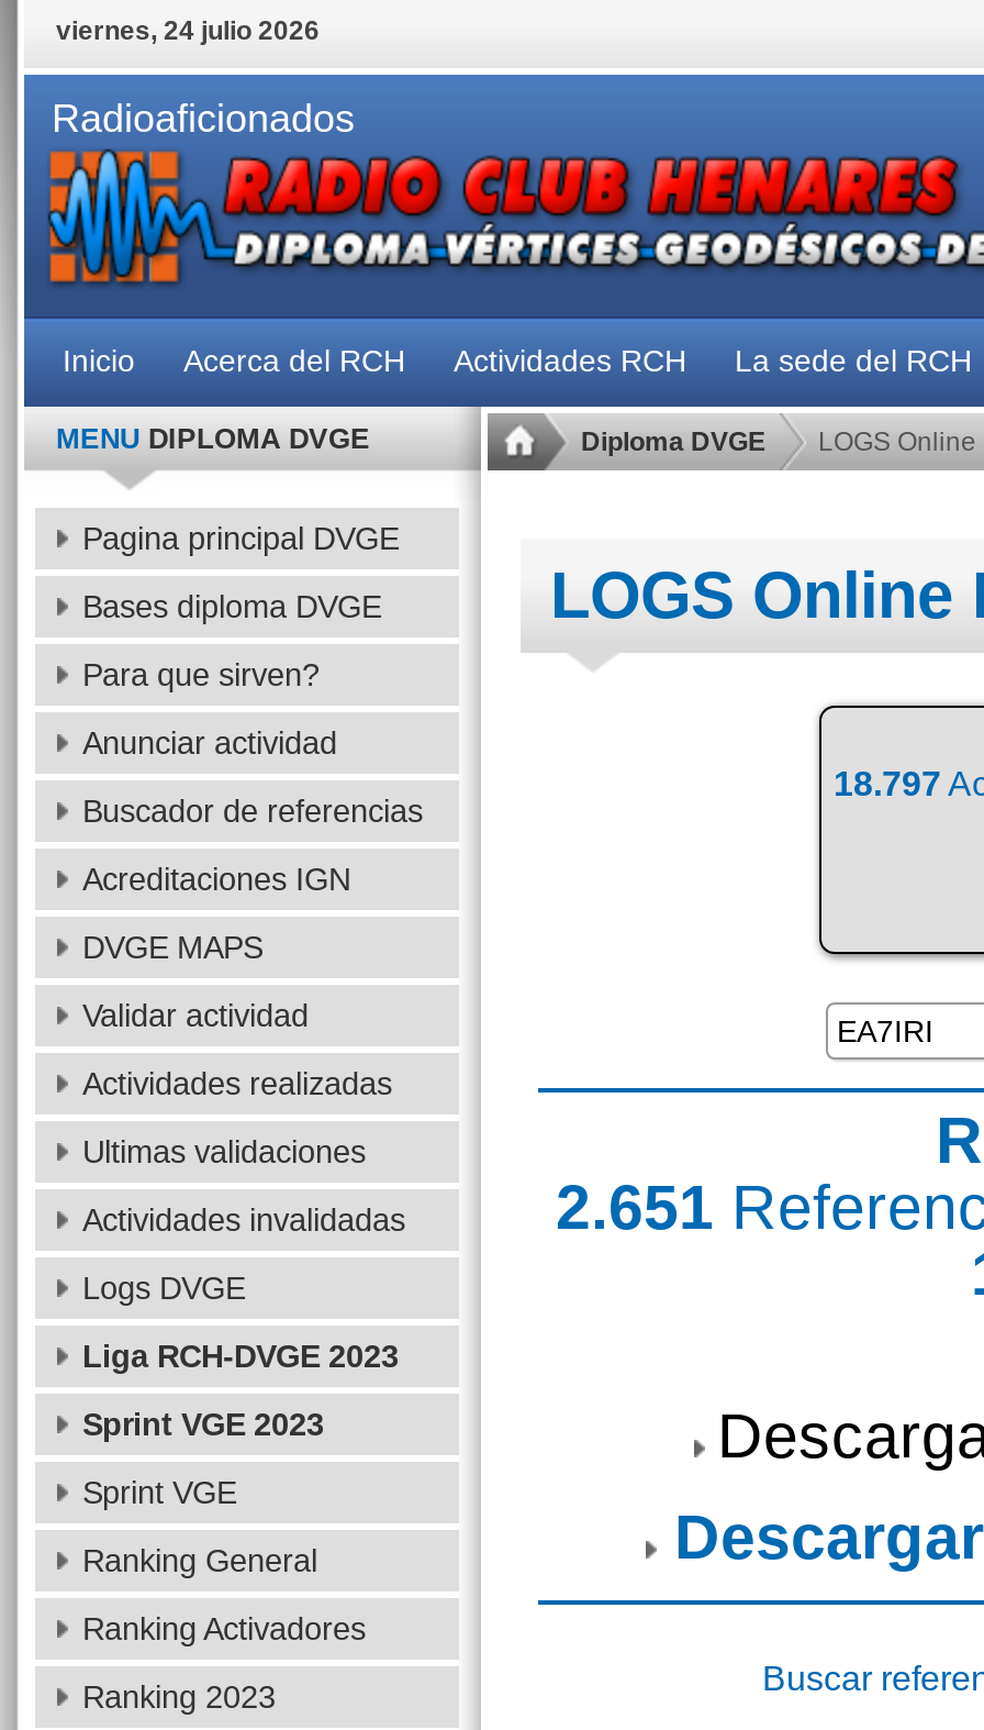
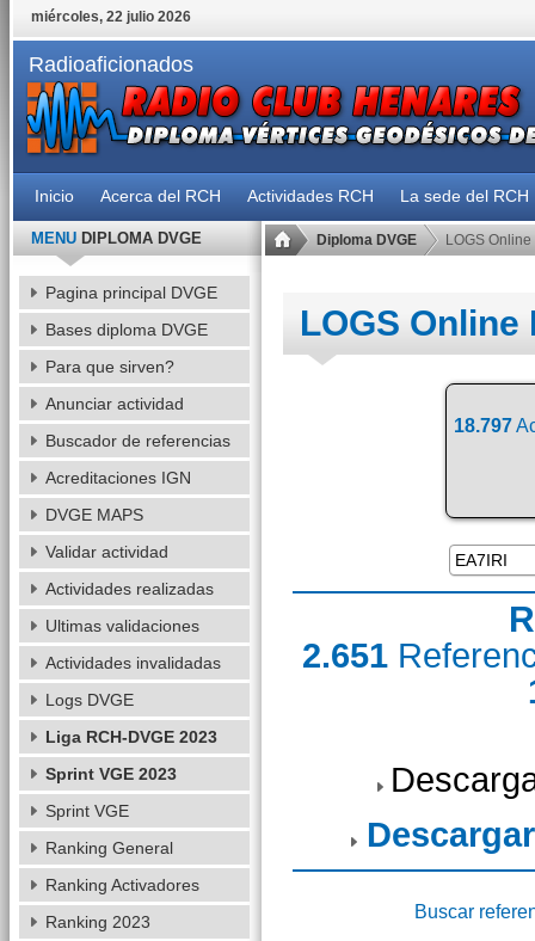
[56,15,320,46] viernes, 24 julio 2026 -> [30,8,190,25] miércoles, 22 julio 2026

